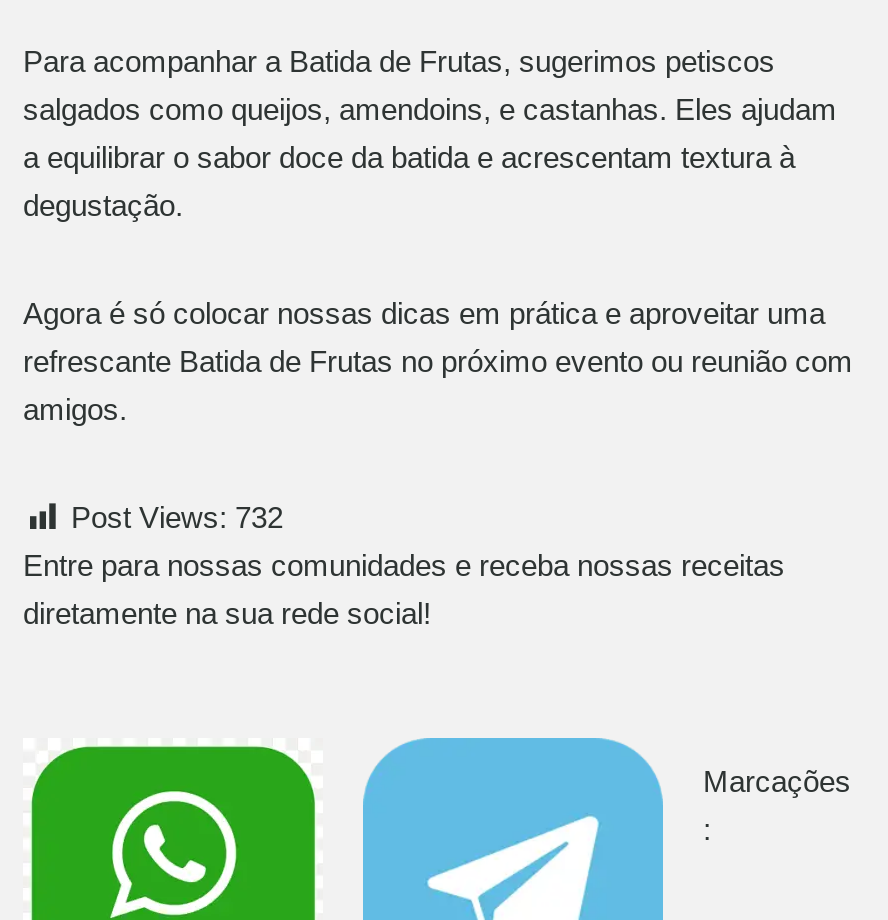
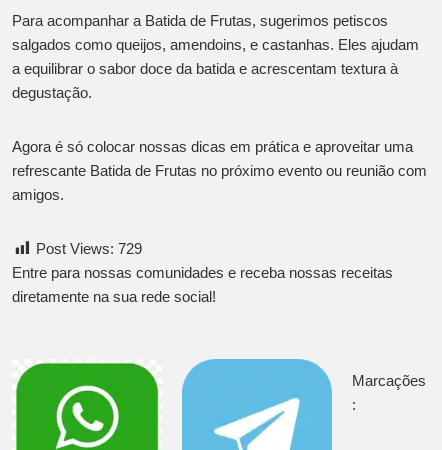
[71,500,283,534] Post Views: 732 -> [36,240,142,257] Post Views: 729

